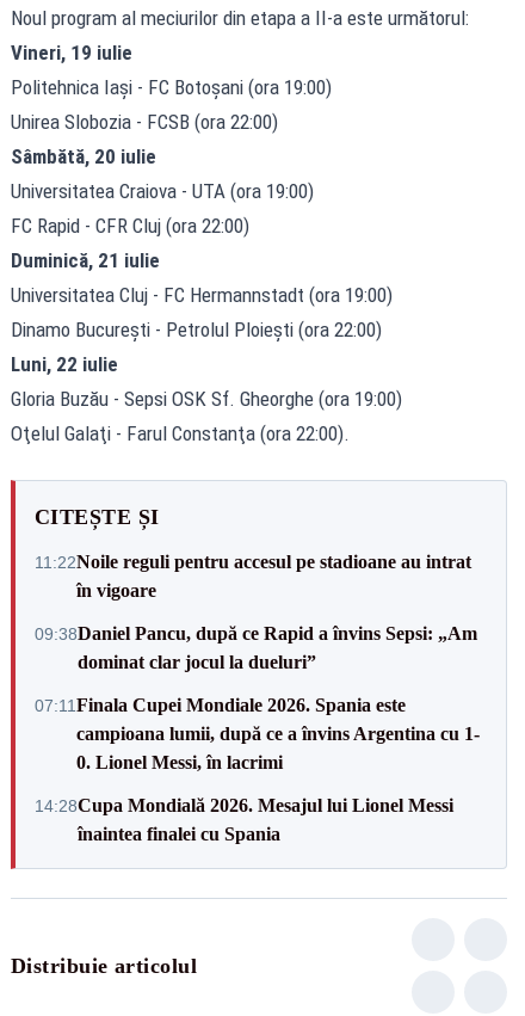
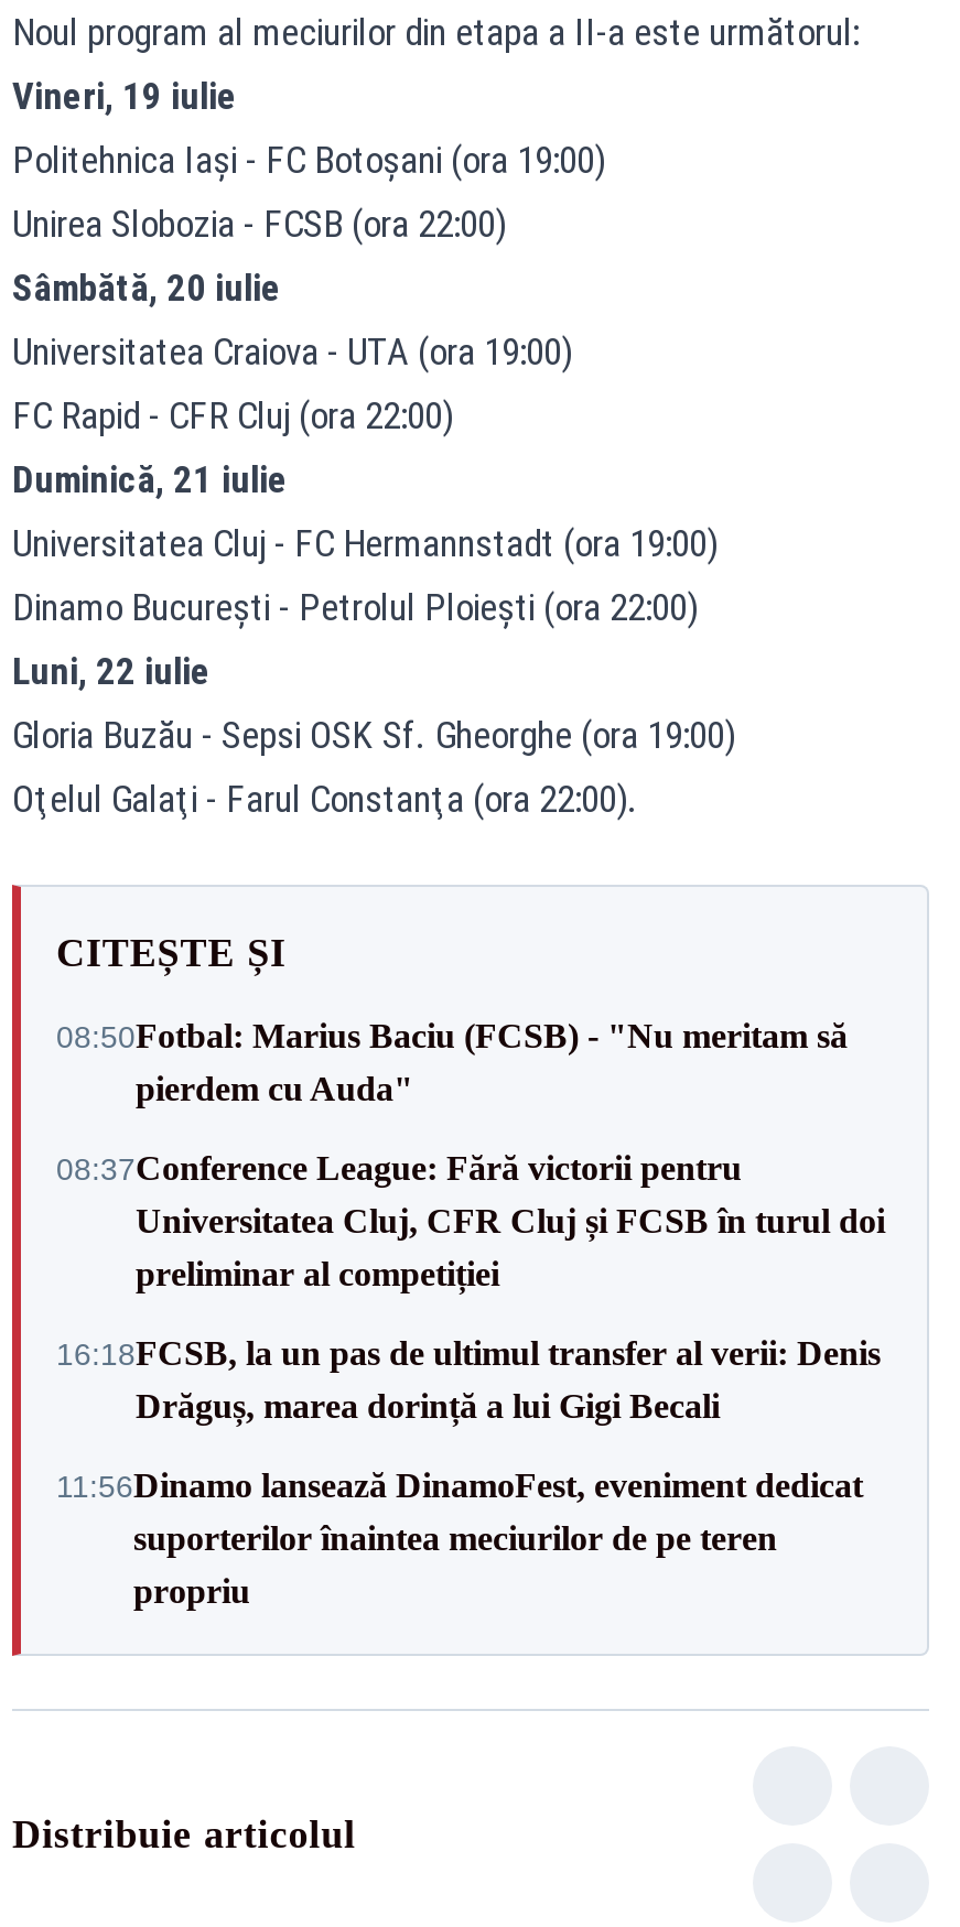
[35,551,471,600] 11:22Noile reguli pentru accesul pe stadioane au intrat | în vigoare -> [56,1017,848,1107] 08:50Fotbal: Marius Baciu (FCSB) - "Nu meritam să | pierdem cu Auda"
[35,623,477,672] 09:38Daniel Pancu, după ce Rapid a învins Sepsi: „Am | dominat clar jocul la dueluri” -> [56,1149,885,1292] 08:37Conference League: Fără victorii pentru | Universitatea Cluj, CFR Cluj și FCSB în turul doi | preliminar al competiției
[35,694,480,772] 07:11 Finala Cupei Mondiale 2026. Spania este | campioana lumii, după ce a învins Argentina cu 1- | 0. Lionel Messi, în lacrimi -> [56,1334,881,1425] 16:18FCSB, la un pas de ultimul transfer al verii: Denis | Drăguș, marea dorință a lui Gigi Becali
[35,795,453,843] 14:28Cupa Mondială 2026. Mesajul lui Lionel Messi | înaintea finalei cu Spania -> [56,1466,863,1610] 11:56Dinamo lansează DinamoFest, eveniment dedicat | suporterilor înaintea meciurilor de pe teren | propriu

